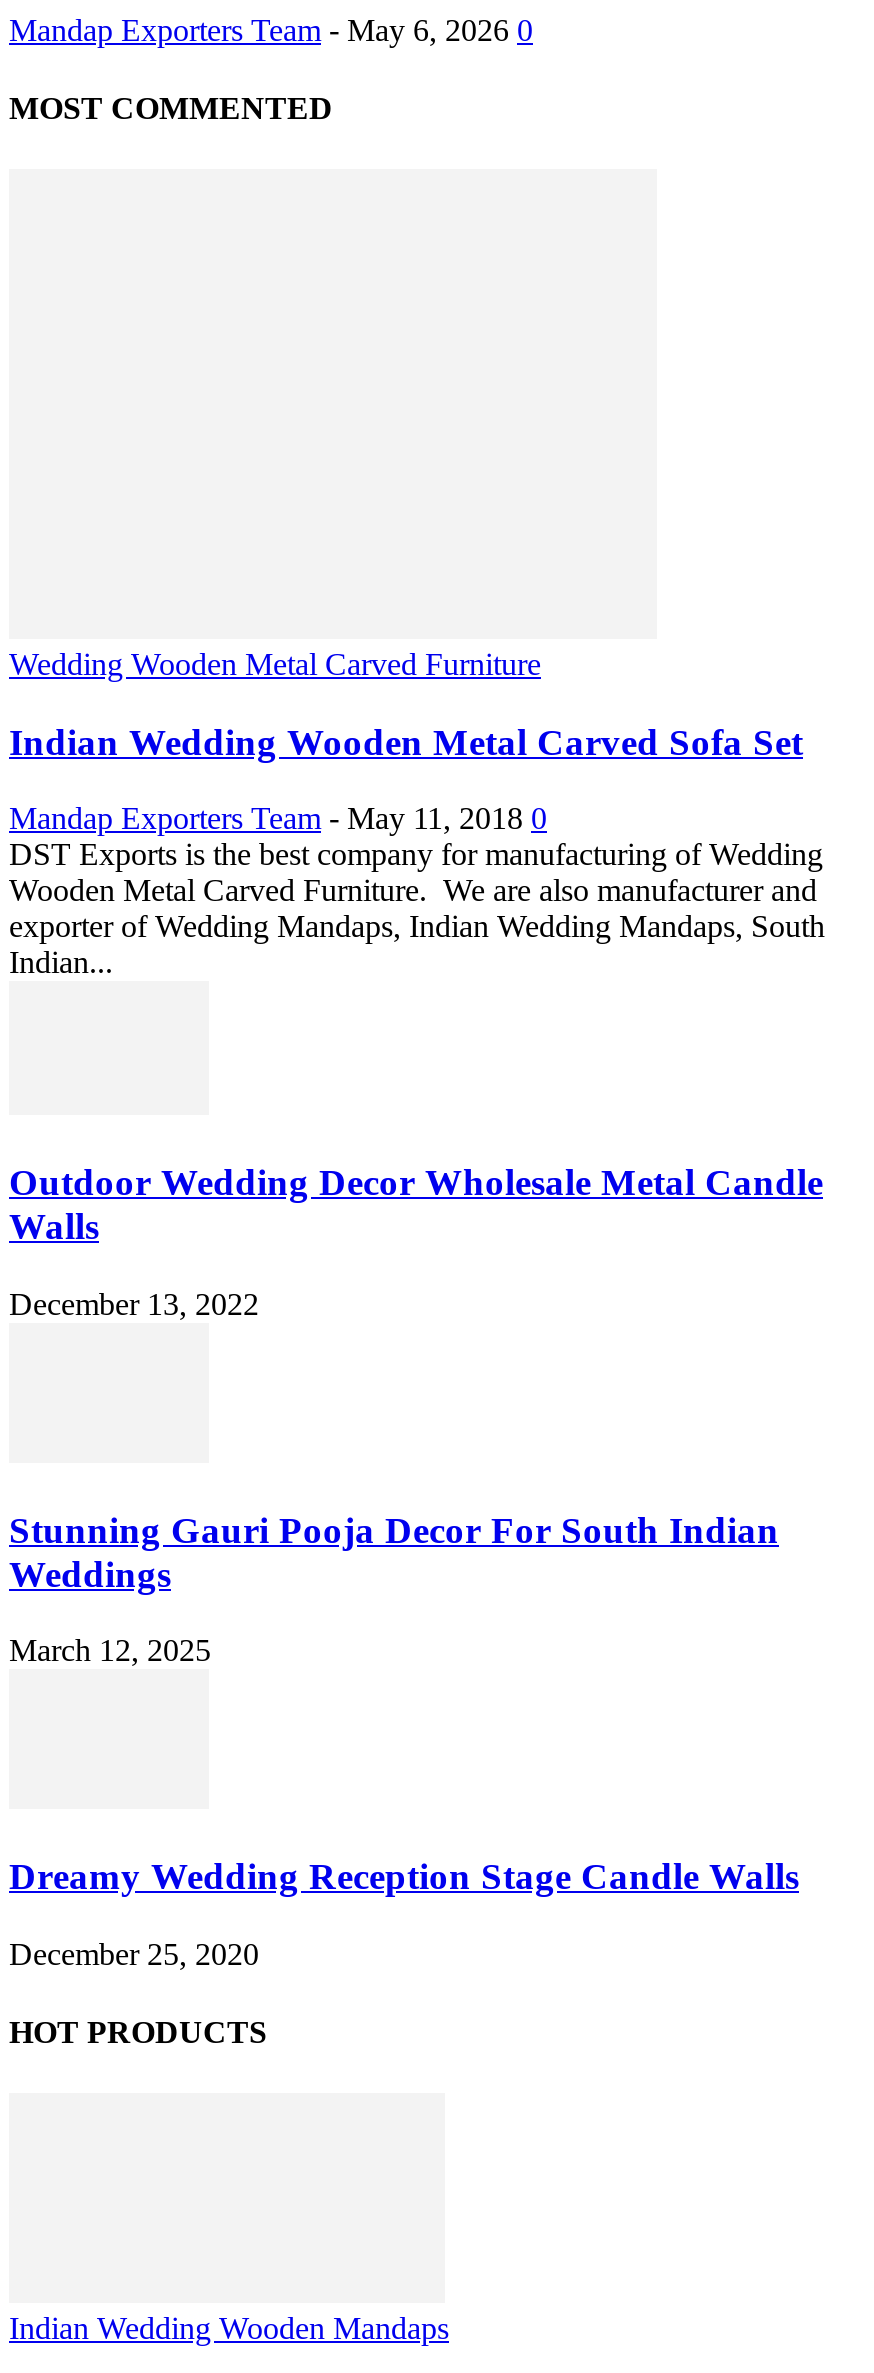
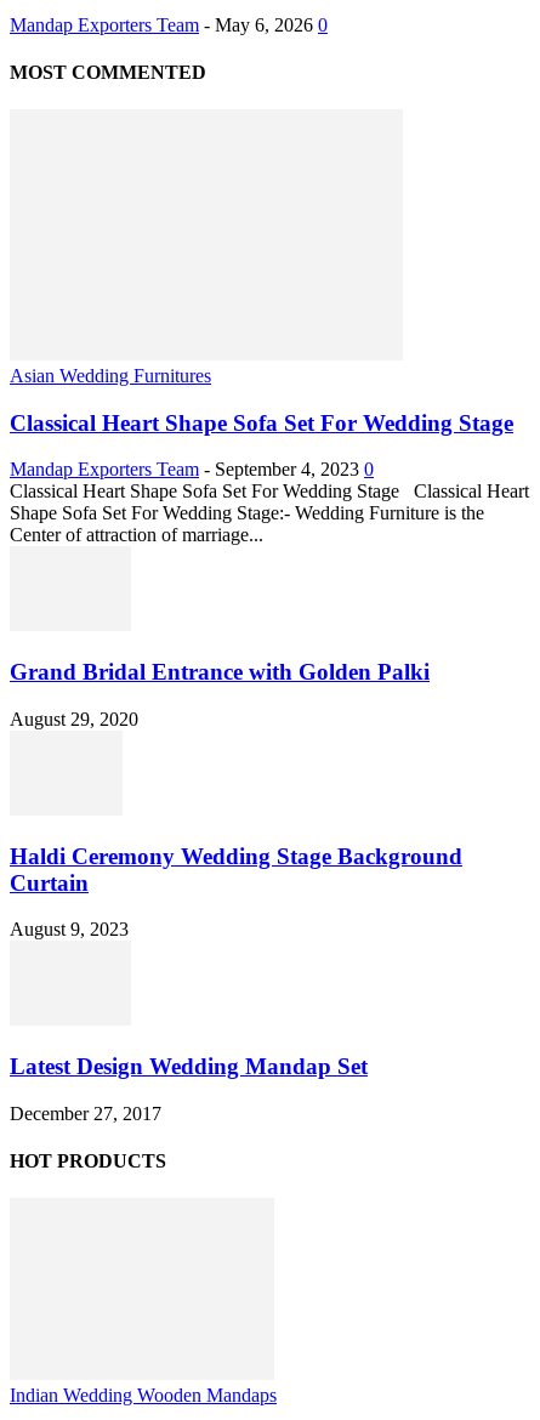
[9,647,541,681] Wedding Wooden Metal Carved Furniture -> [10,365,211,386] Asian Wedding Furnitures
[9,721,803,763] Indian Wedding Wooden Metal Carved Sofa Set -> [10,410,513,435] Classical Heart Shape Sofa Set For Wedding Stage
[9,802,825,980] Mandap Exporters Team - May 11, 2018 0 | DST Exports is the best company for manufacturing of Wedding | Wooden Metal Carved Furniture. We are also manufacturer and | exporter of Wedding Mandaps, Indian Wedding Mandaps, South | Indian... -> [10,459,529,546] Mandap Exporters Team - September 4, 2023 0 | Classical Heart Shape Sofa Set For Wedding Stage Classical Heart | Shape Sofa Set For Wedding Stage:- Wedding Furniture is the | Center of attraction of marriage...
[9,1161,823,1247] Outdoor Wedding Decor Wholesale Metal Candle | Walls -> [10,659,430,685] Grand Bridal Entrance with Golden Palki
[9,1287,259,1321] December 13, 2022 -> [10,709,138,729] August 29, 2020
[9,1508,779,1594] Stunning Gauri Pooja Decor For South Indian | Weddings -> [10,843,462,895] Haldi Ceremony Wedding Stage Background | Curtain
[9,1634,211,1668] March 12, 2025 -> [10,919,129,940] August 9, 2023
[9,1855,799,1897] Dreamy Wedding Reception Stage Candle Walls -> [10,1054,368,1079] Latest Design Wedding Mandap Set
[9,1937,259,1971] December 25, 2020 -> [10,1103,161,1124] December 27, 2017
moved [9,2015,267,2049] -> [10,1151,166,1171]: HOT PRODUCTS

